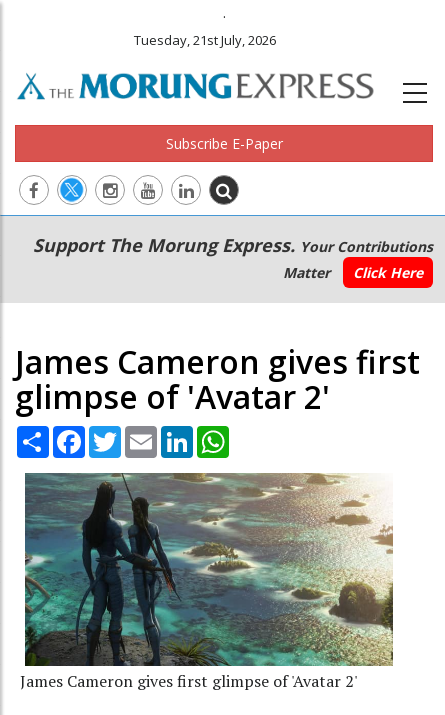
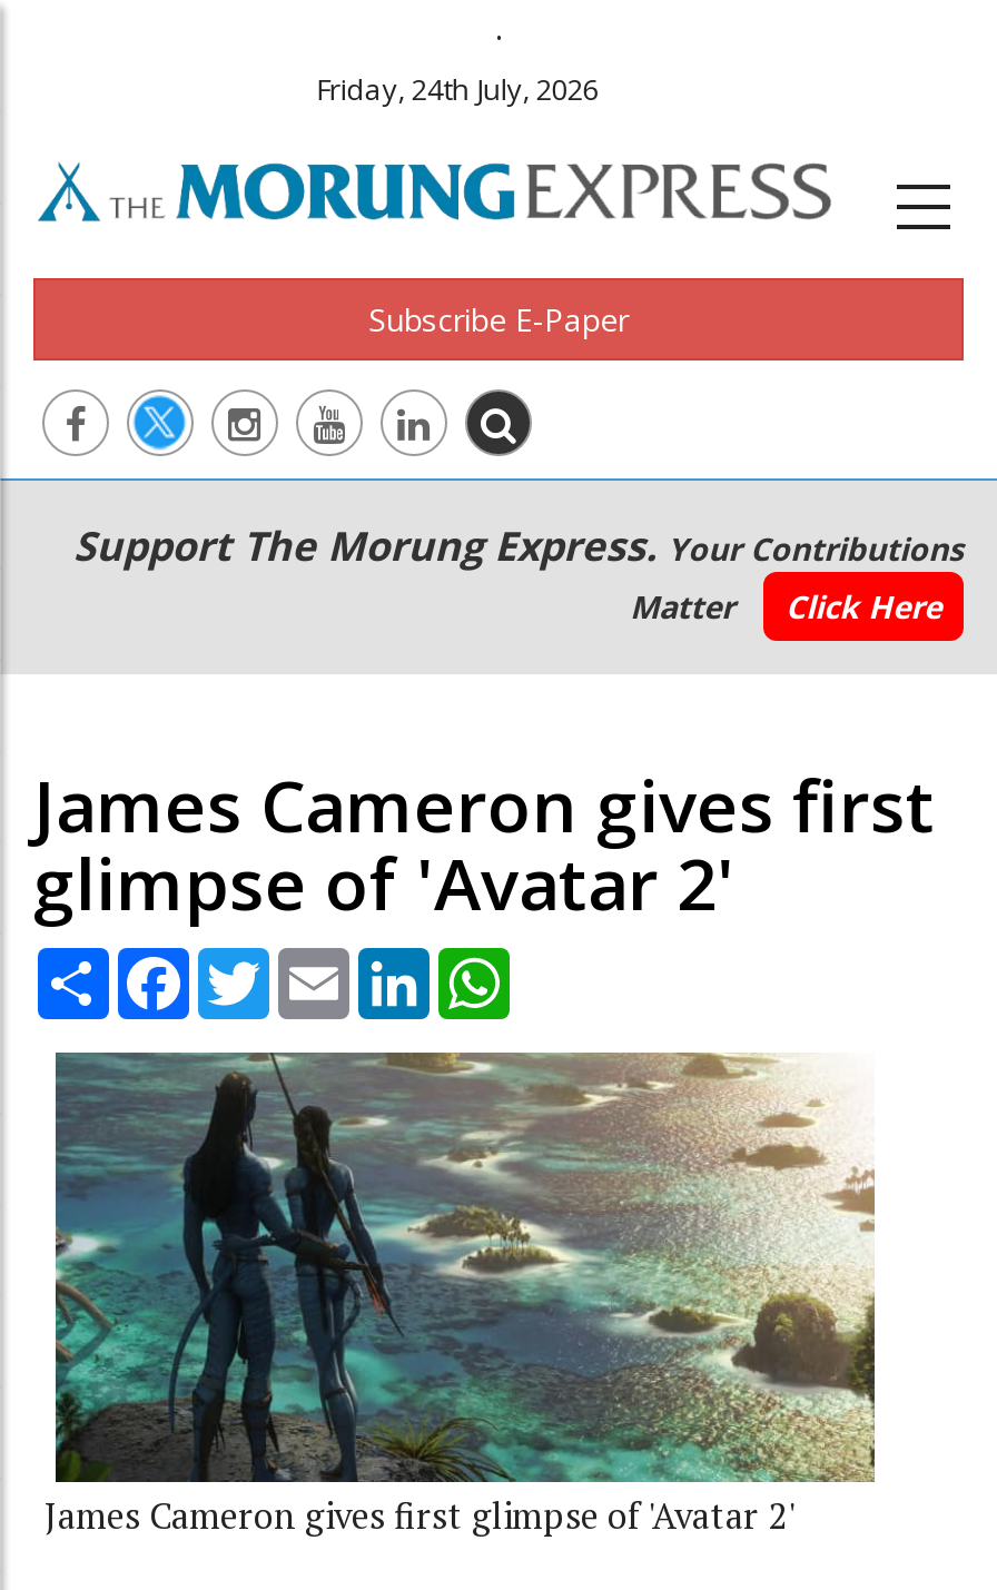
[134,31,276,49] Tuesday, 21st July, 2026 -> [316,69,598,109] Friday, 24th July, 2026

